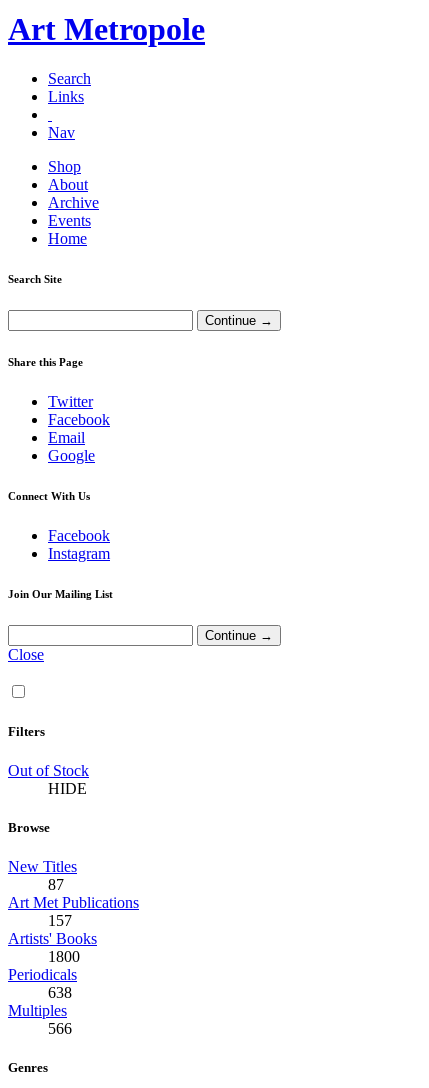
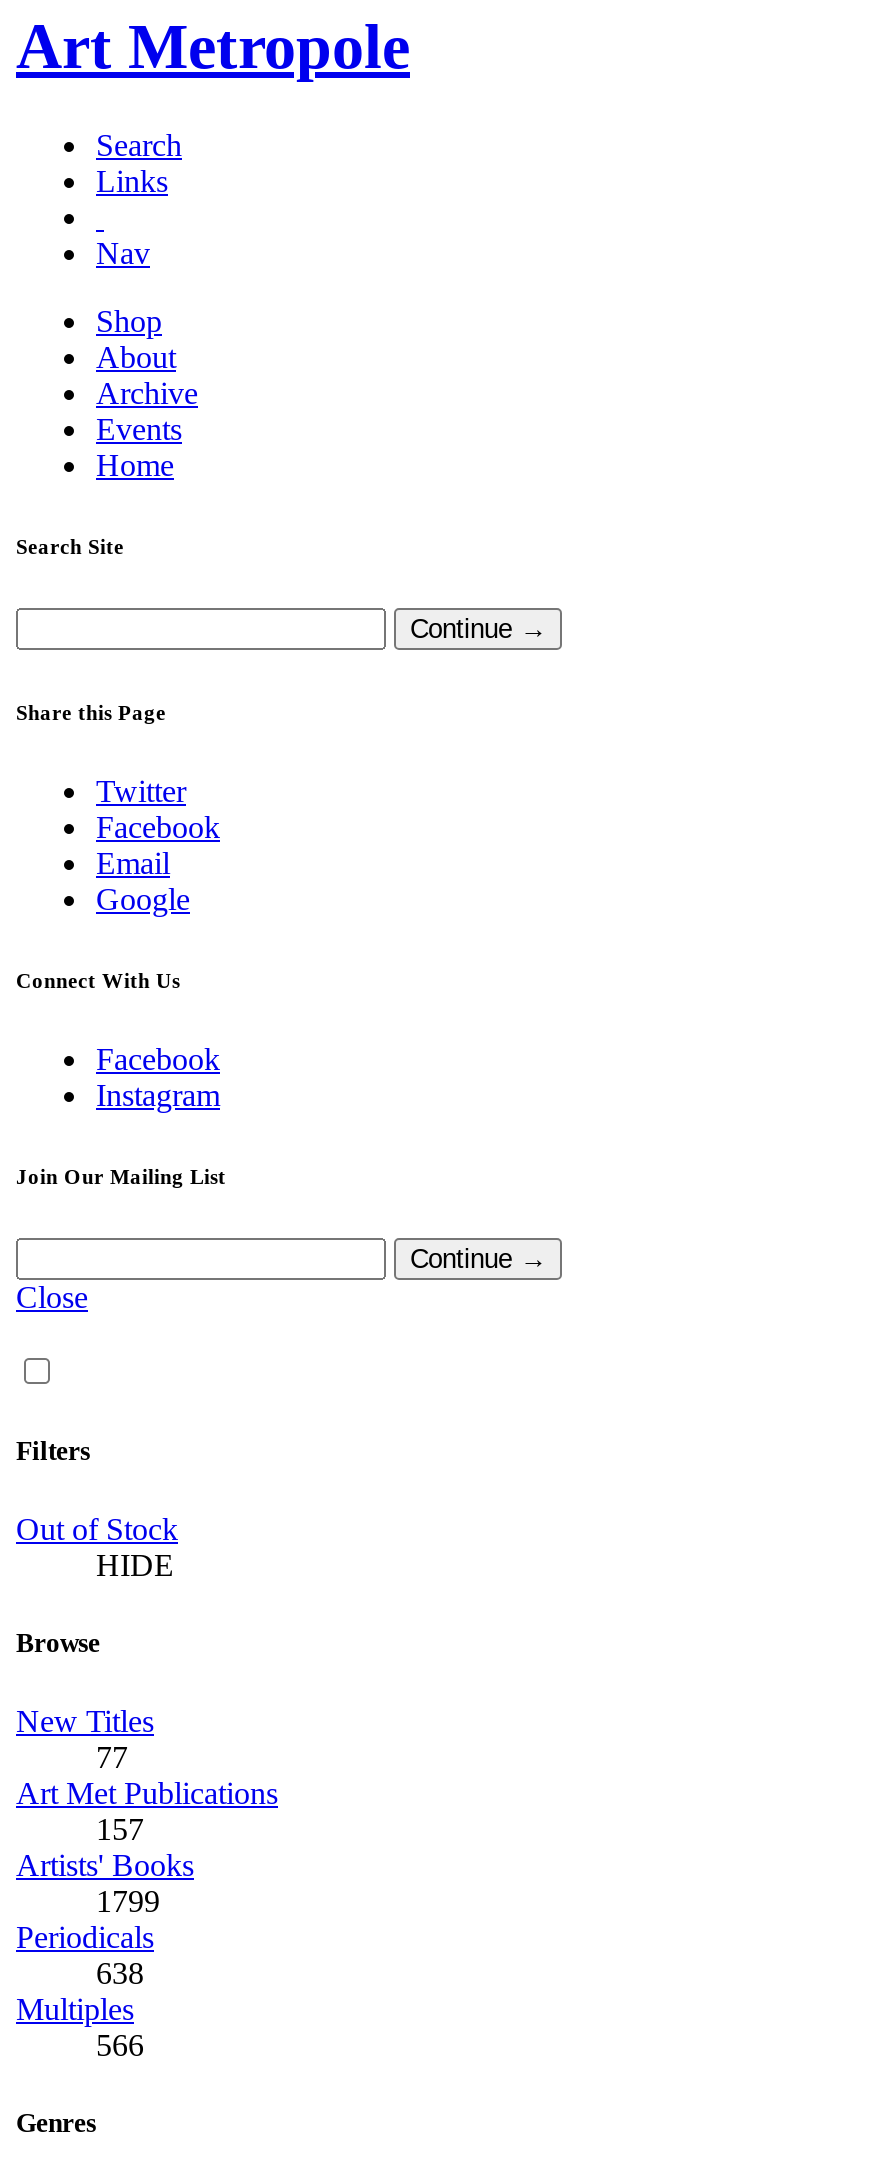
[48,876,64,893] 87 -> [96,1741,128,1775] 77
[48,948,80,965] 1800 -> [96,1885,160,1919] 1799

